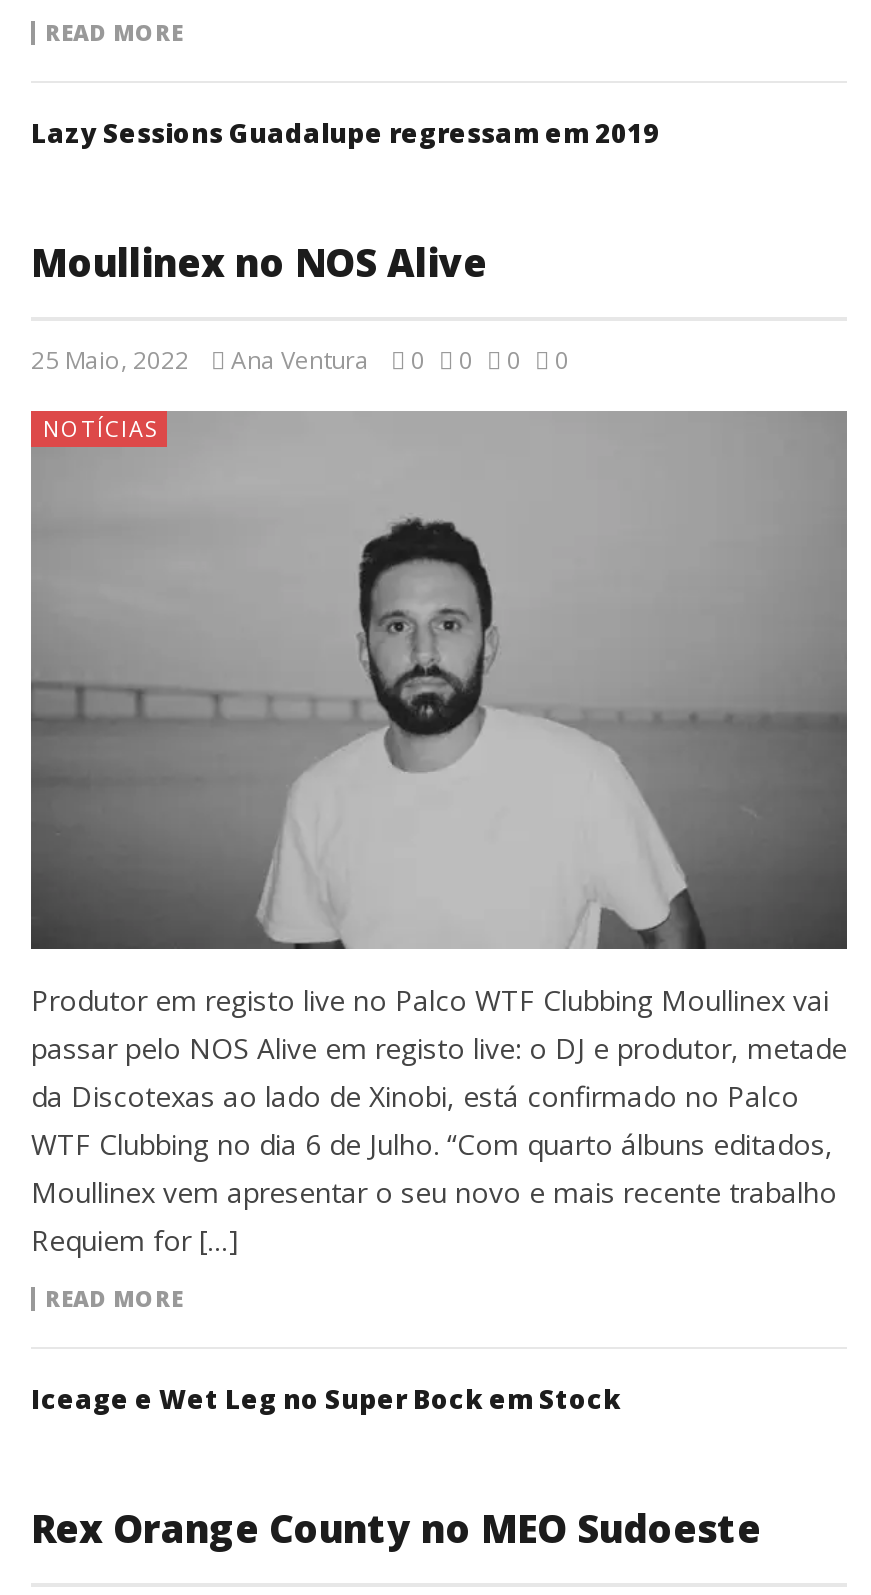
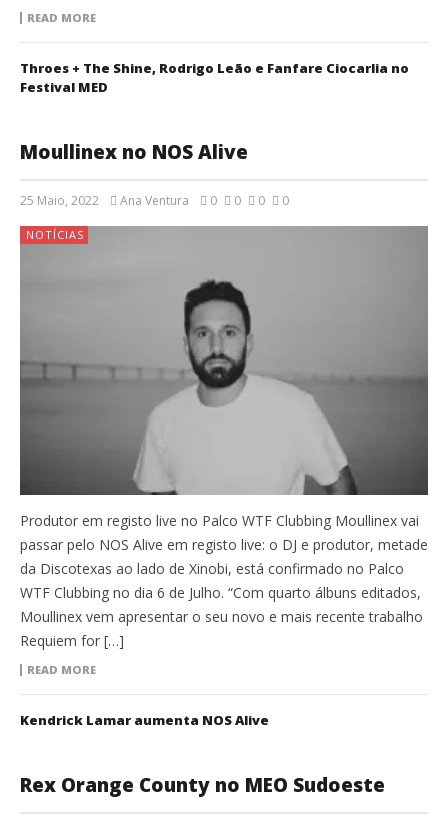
[31,114,659,150] Lazy Sessions Guadalupe regressam em 2019 -> [20,59,409,96] Throes + The Shine, Rodrigo Leão e Fanfare Ciocarlia no | Festival MED
[31,1381,621,1417] Iceage e Wet Leg no Super Bock em Stock -> [20,711,269,729] Kendrick Lamar aumenta NOS Alive

